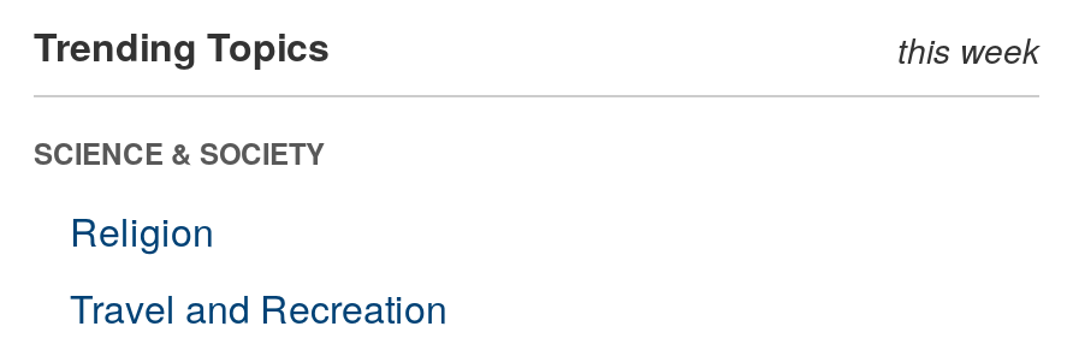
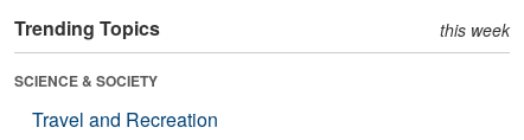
[70,203,214,258] Religion -> none

